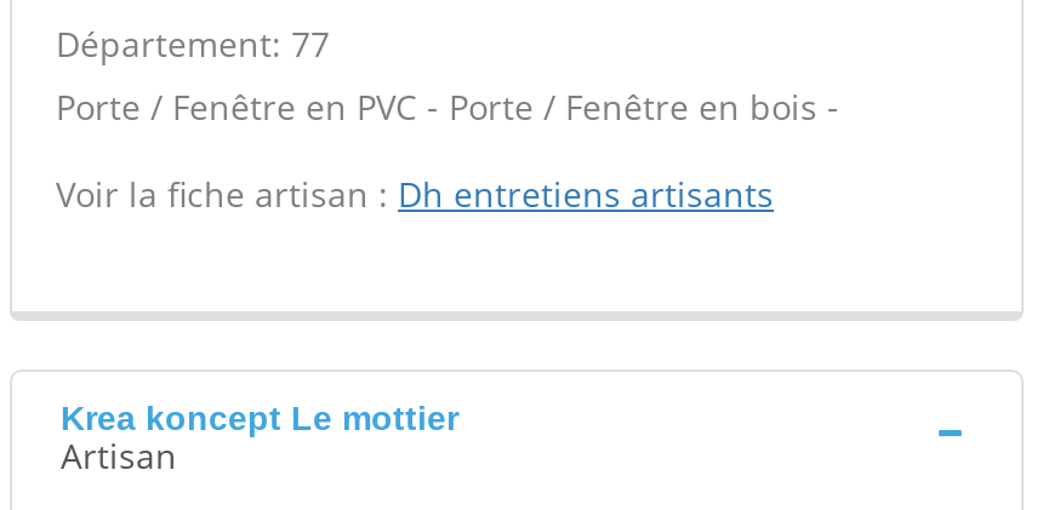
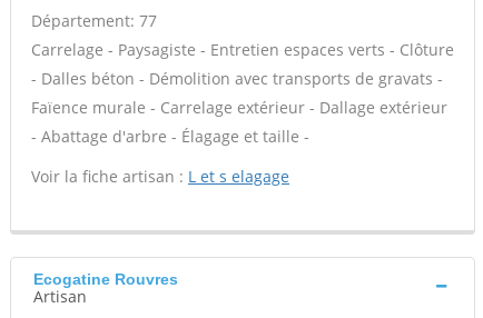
[56,84,839,130] Porte / Fenêtre en PVC - Porte / Fenêtre en bois - -> [31,39,454,147] Carrelage - Paysagiste - Entretien espaces verts - Clôture | - Dalles béton - Démolition avec transports de gravats - | Faïence murale - Carrelage extérieur - Dallage extérieur | - Abattage d'arbre - Élagage et taille -
[56,171,774,217] Voir la fiche artisan : Dh entretiens artisants -> [31,166,289,187] Voir la fiche artisan : L et s elagage
[61,399,458,437] Krea koncept Le mottier -> [33,270,178,288] Ecogatine Rouvres

